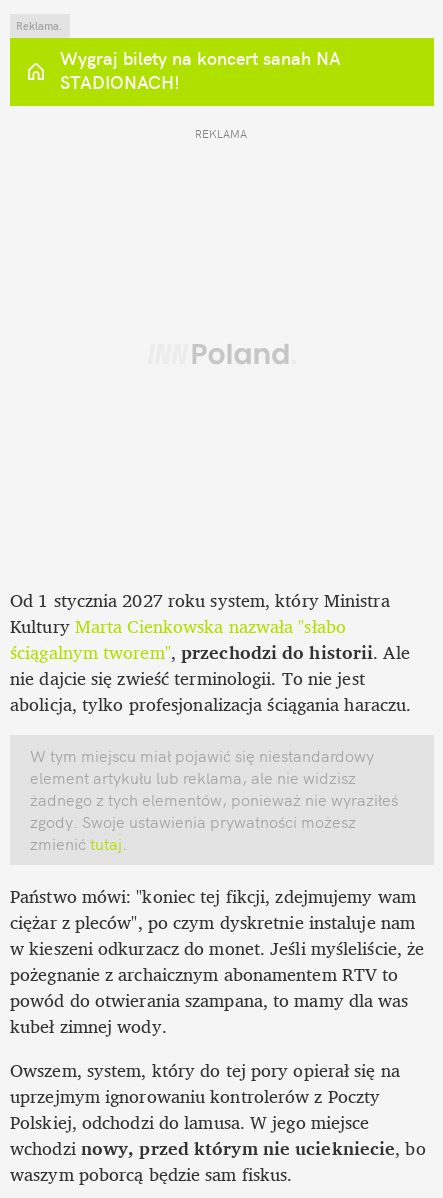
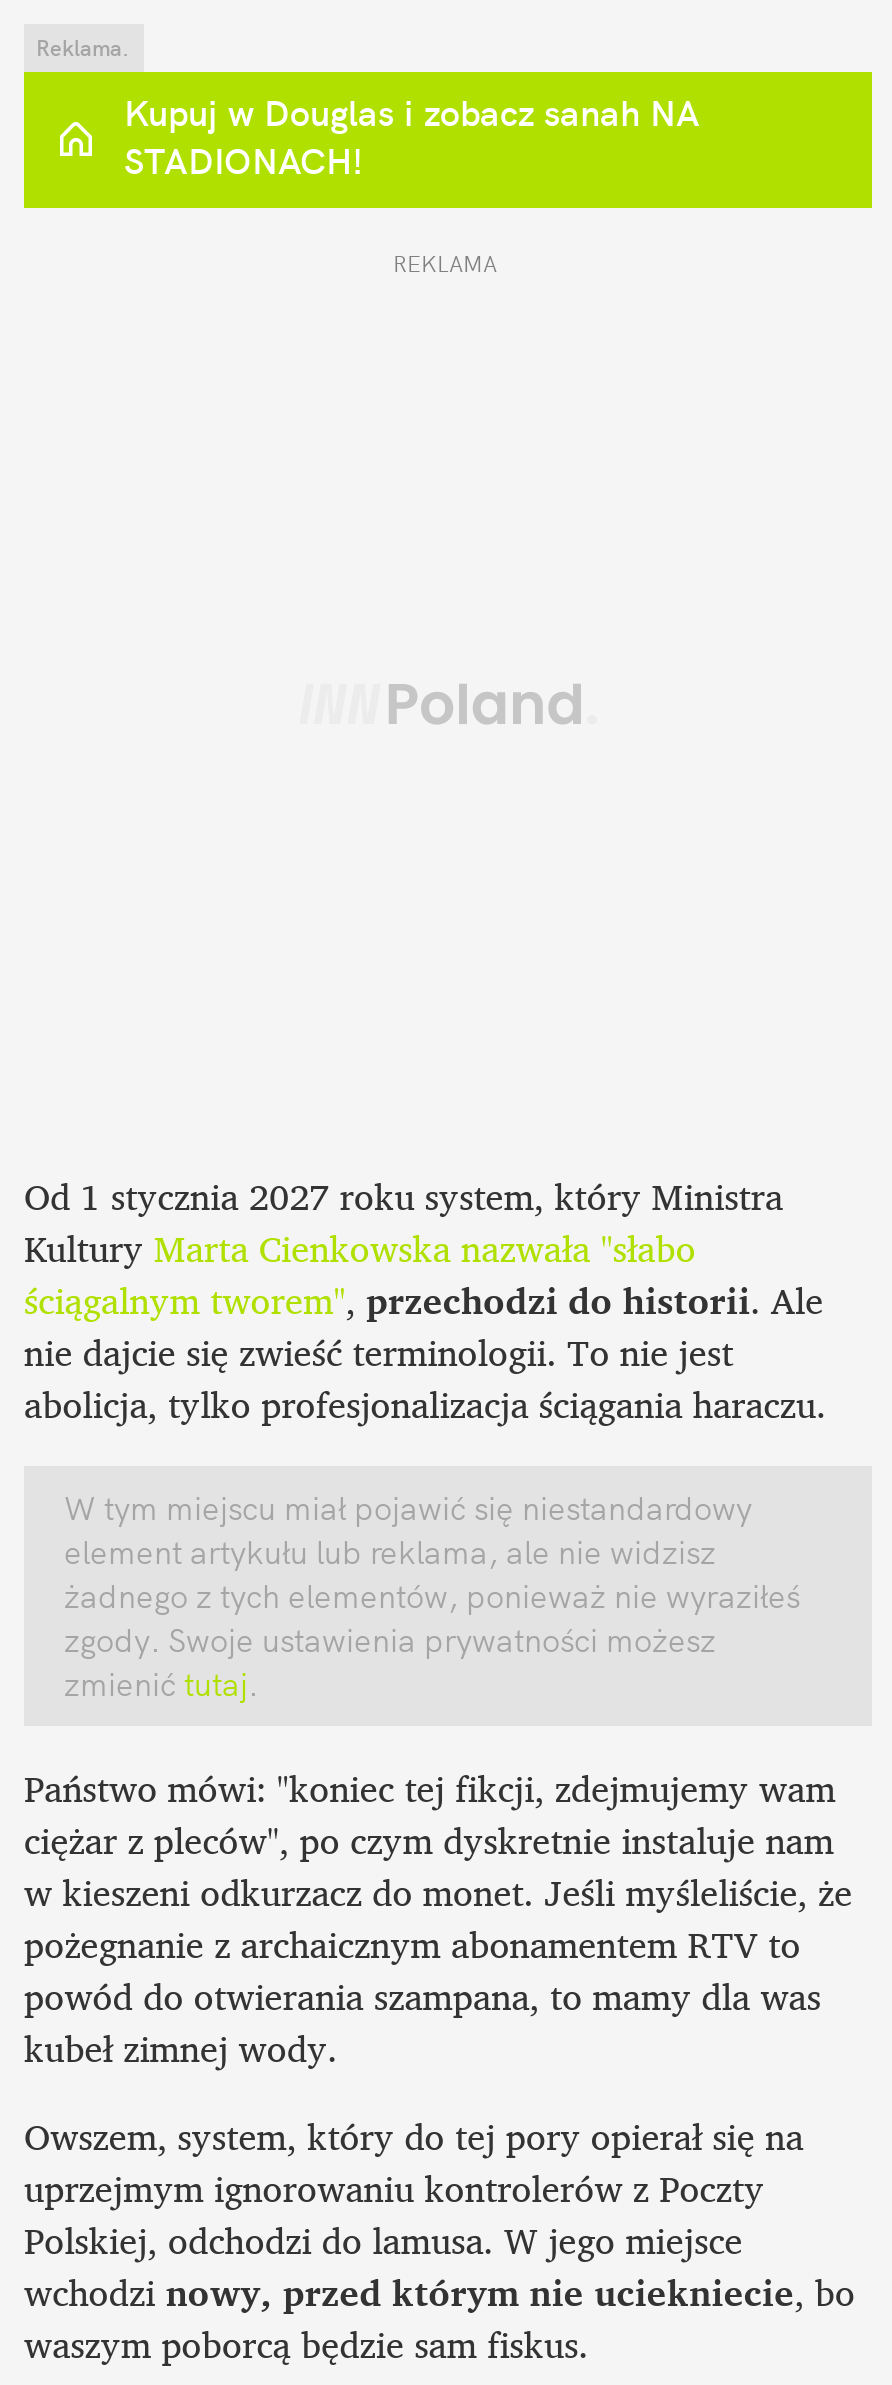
[60,47,341,70] Wygraj bilety na koncert sanah NA -> [124,91,700,137] Kupuj w Douglas i zobacz sanah NA

